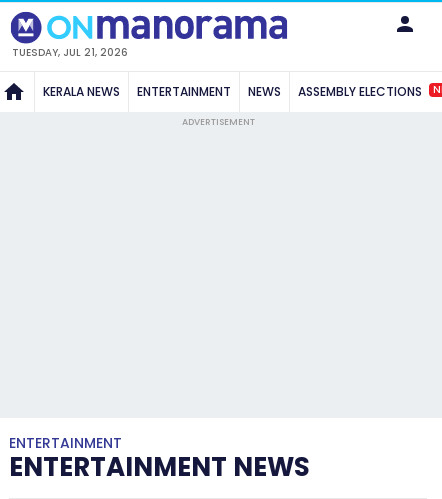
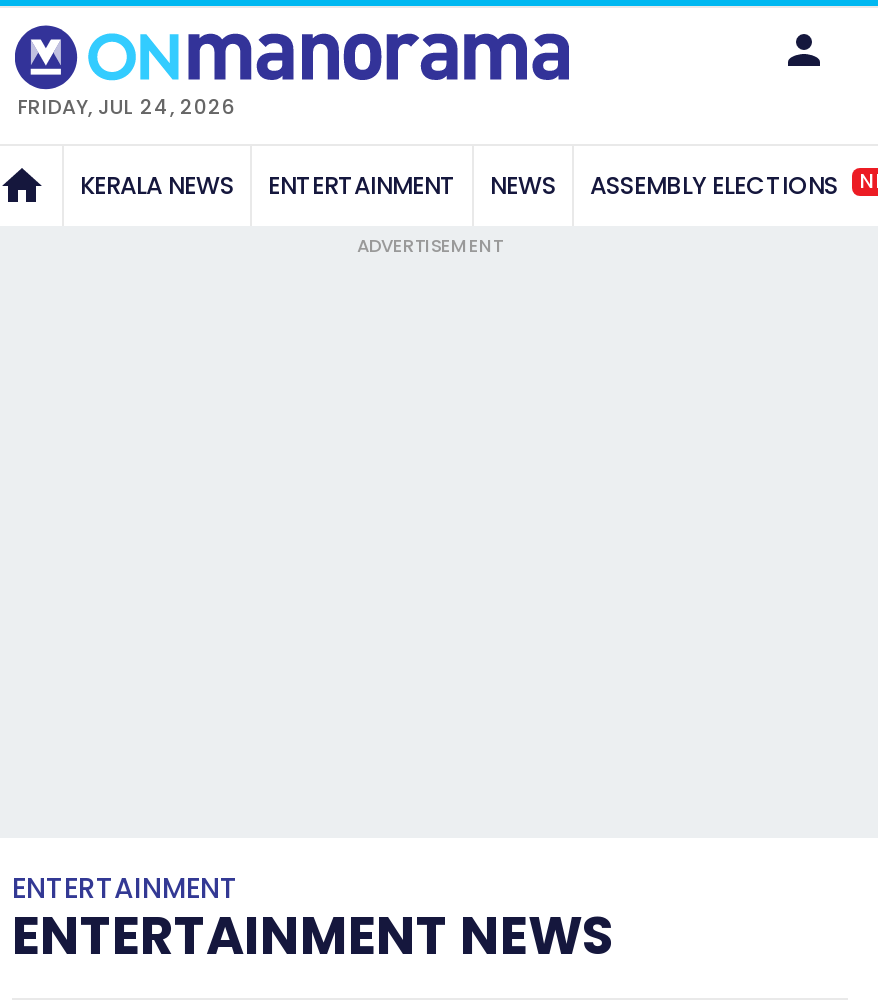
[12,45,128,60] TUESDAY, JUL 21, 2026 -> [18,91,236,121] FRIDAY, JUL 24, 2026

